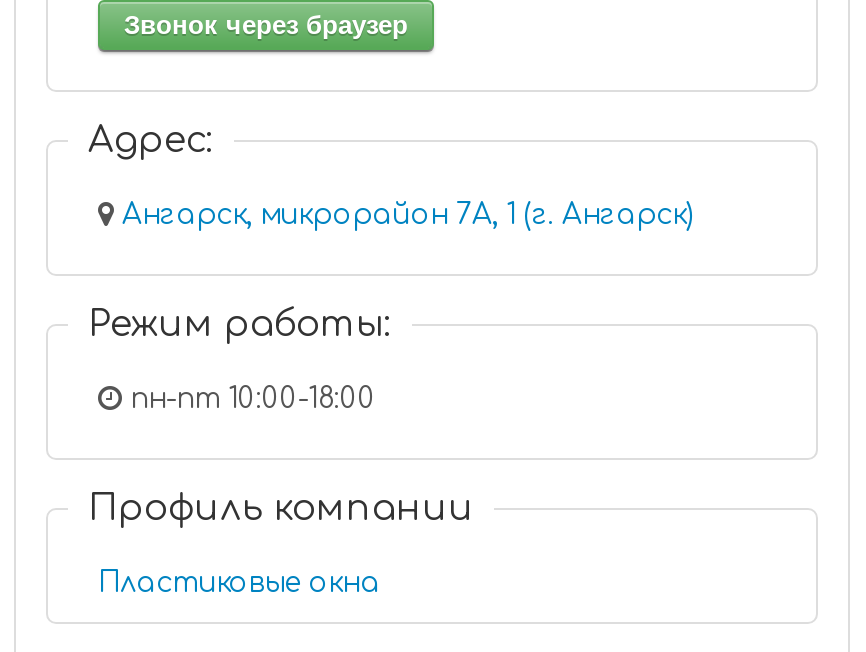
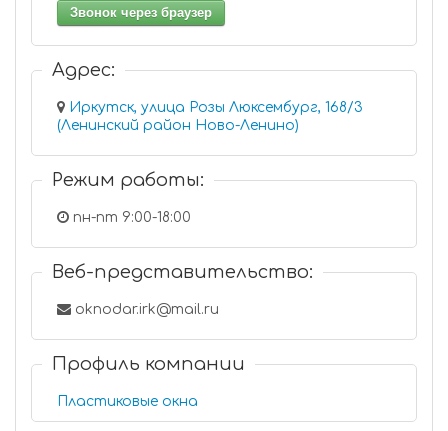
[122,200,694,230] Ангарск, микрорайон 7А, 1 (г. Ангарск) -> [57,100,363,133] Иркутск, улица Розы Люксембург, 168/3 | (Ленинский район Ново-Ленино)
[122,384,376,414] пн-пт 10:00-18:00 -> [52,210,313,317] пн-пт 9:00-18:00 | Веб-представительство: | oknodar.irk@mail.ru

